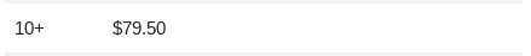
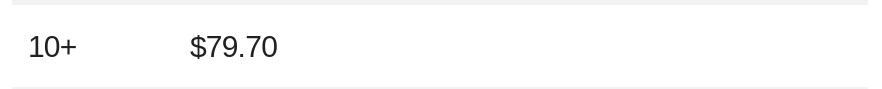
[112,17,165,38] $79.50 -> [190,28,277,62] $79.70

